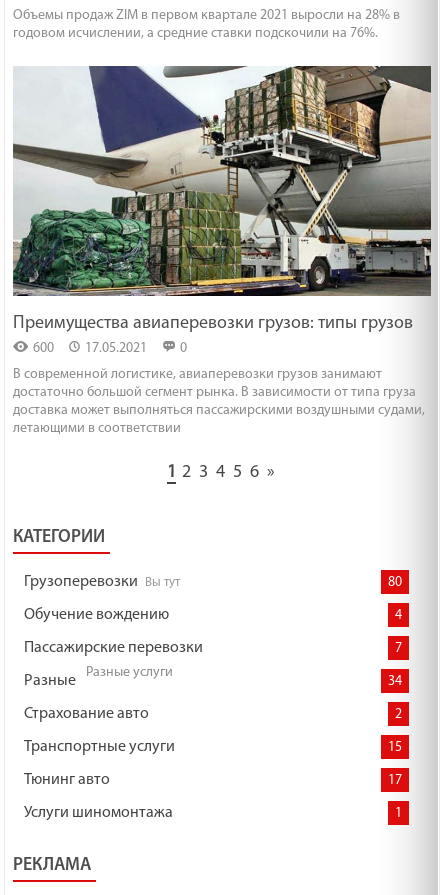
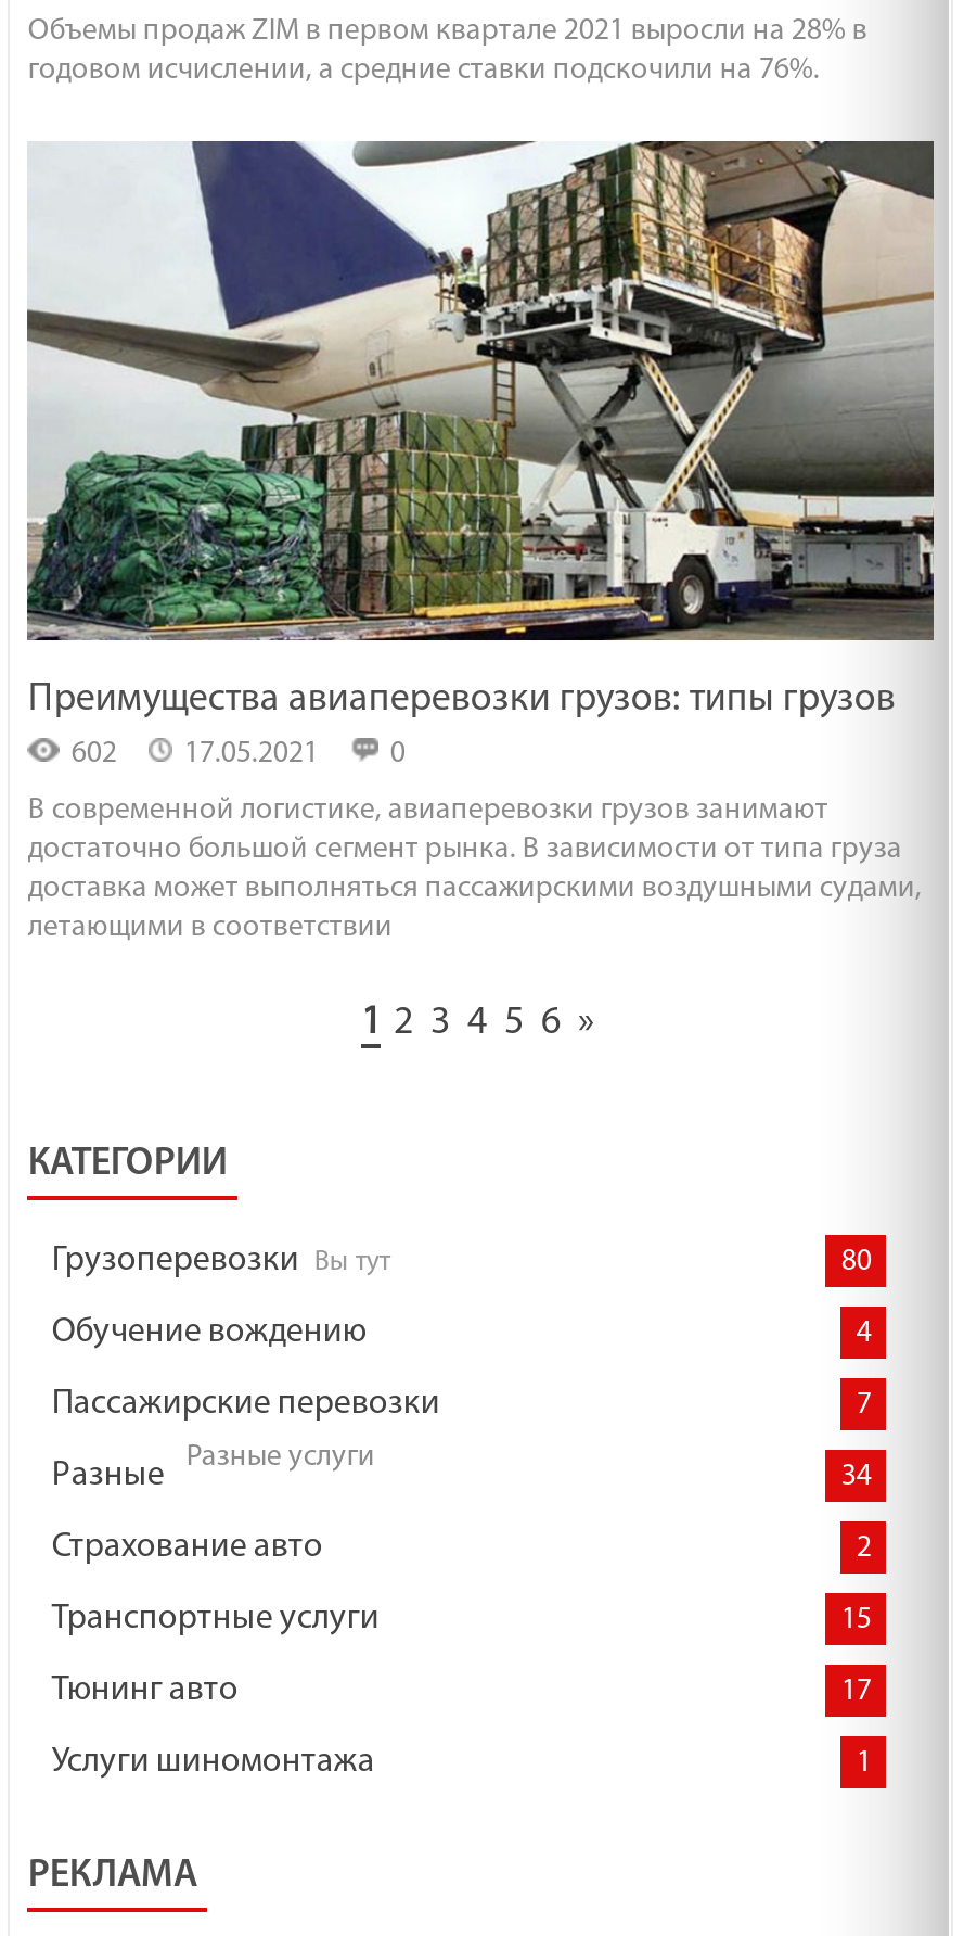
[33,341,54,356] 600 -> [71,738,117,770] 602

